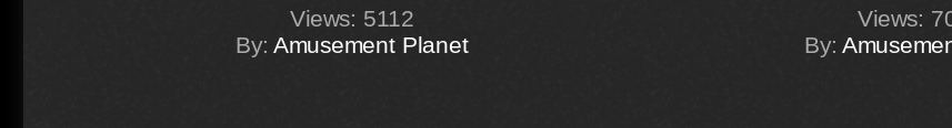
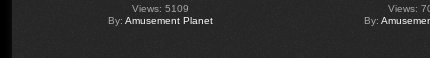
[290,7,414,32] Views: 5112 -> [131,3,188,14] Views: 5109

